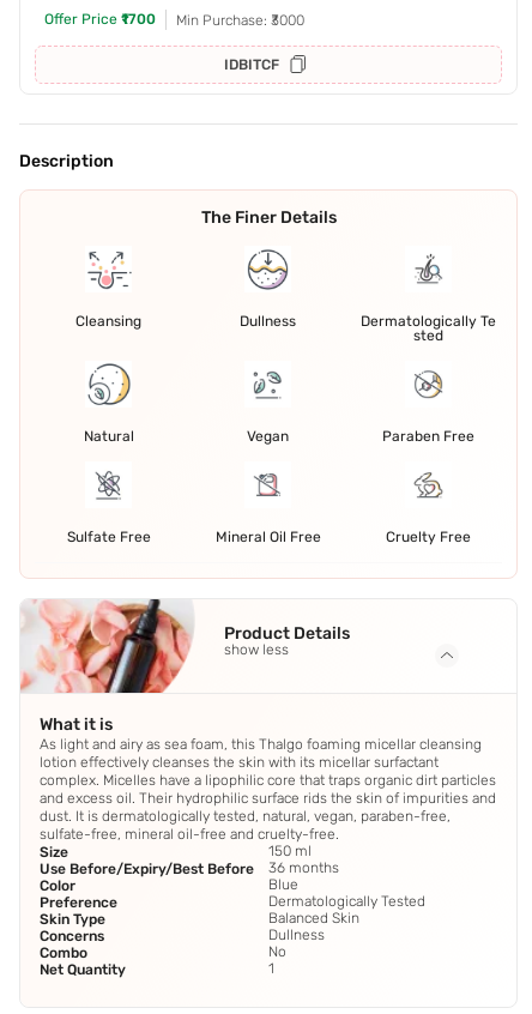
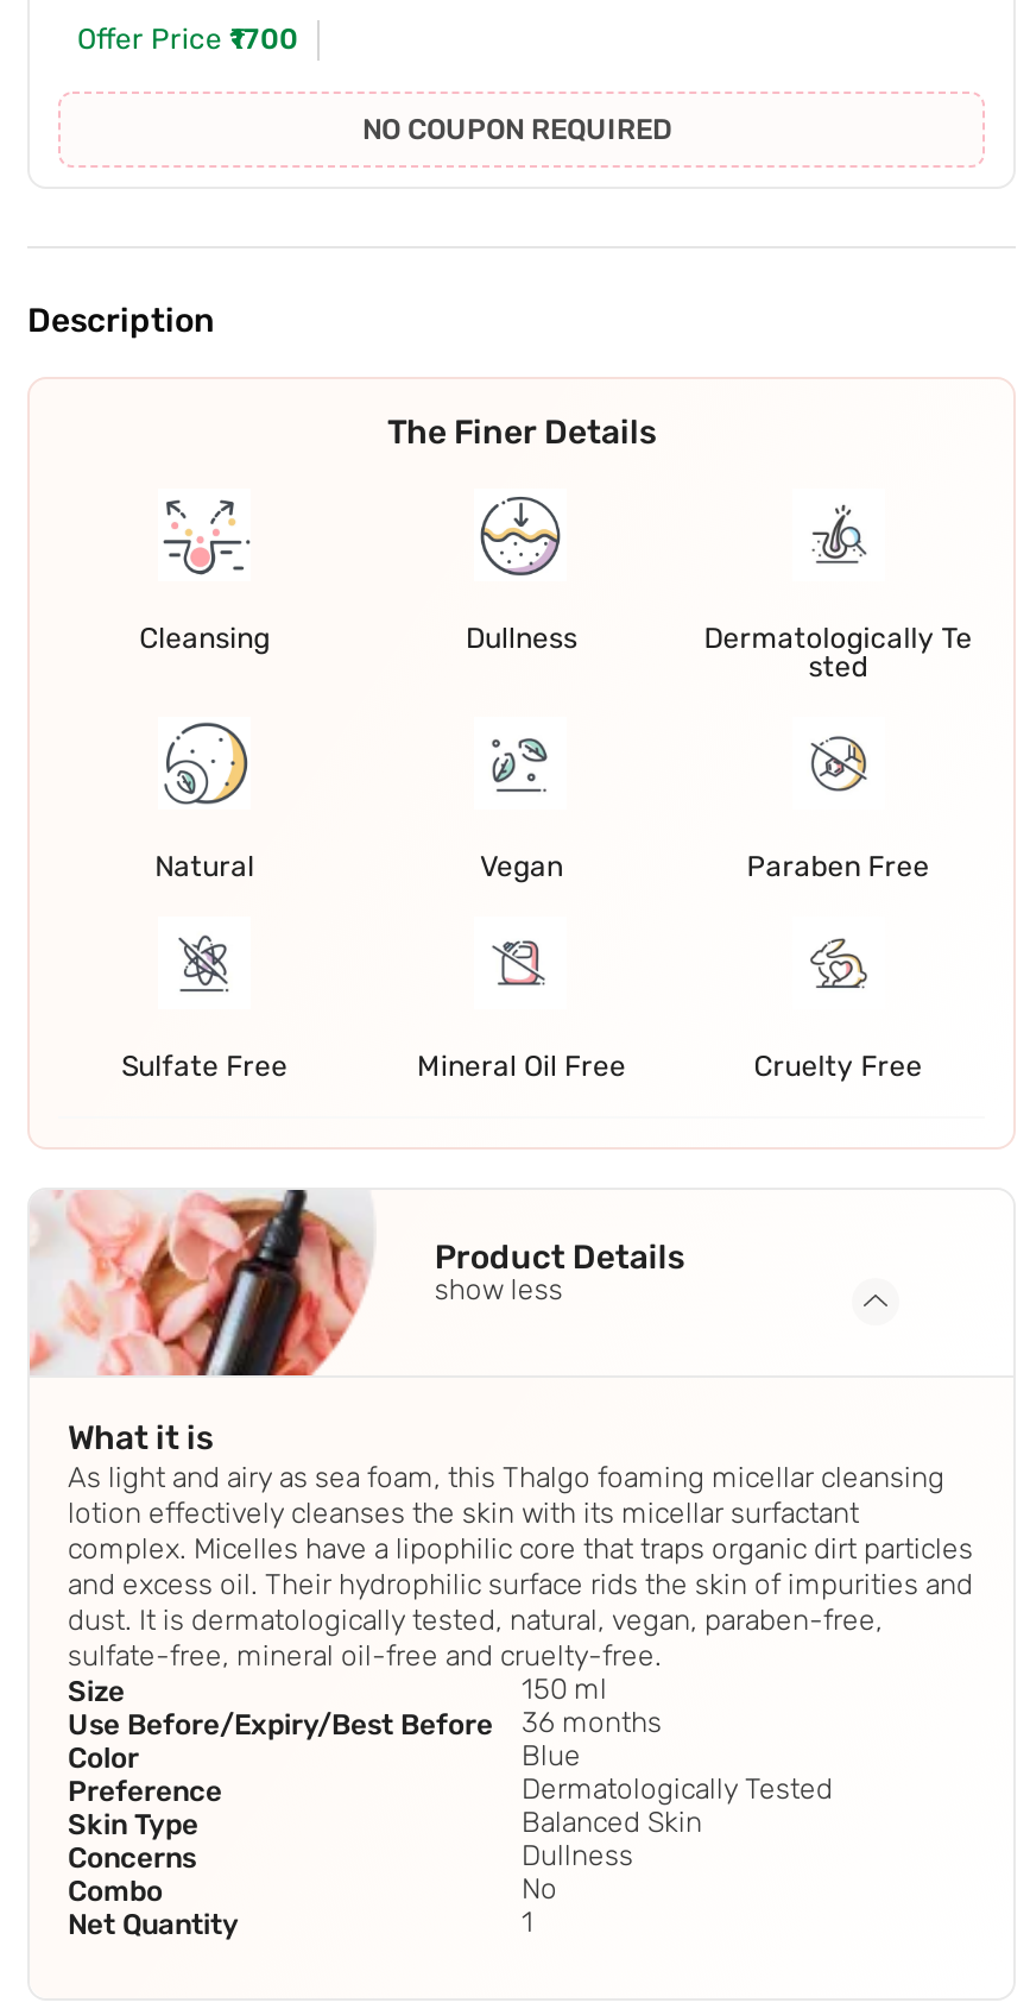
[176,12,304,73] Min Purchase: ₹3000 | IDBITCF -> [362,114,671,147] NO COUPON REQUIRED

